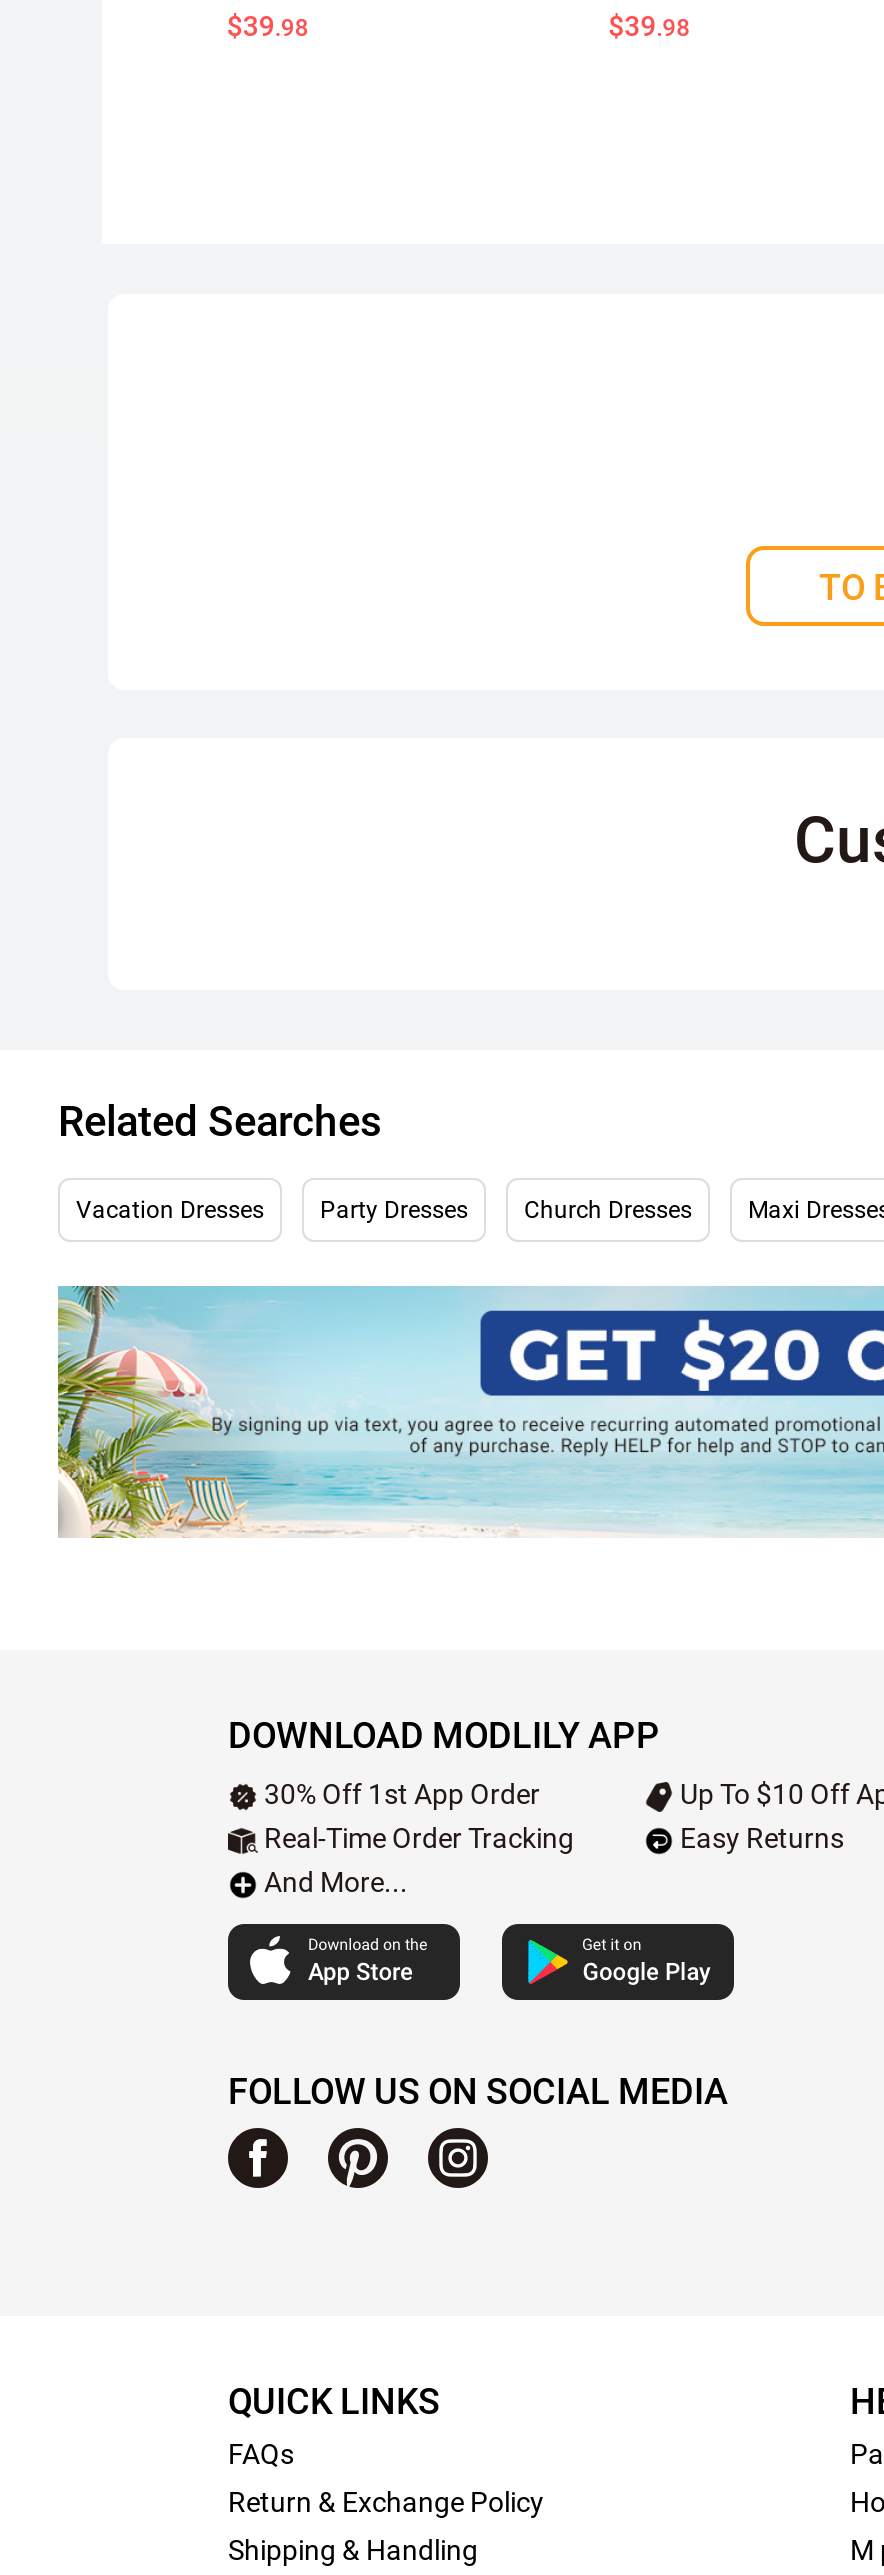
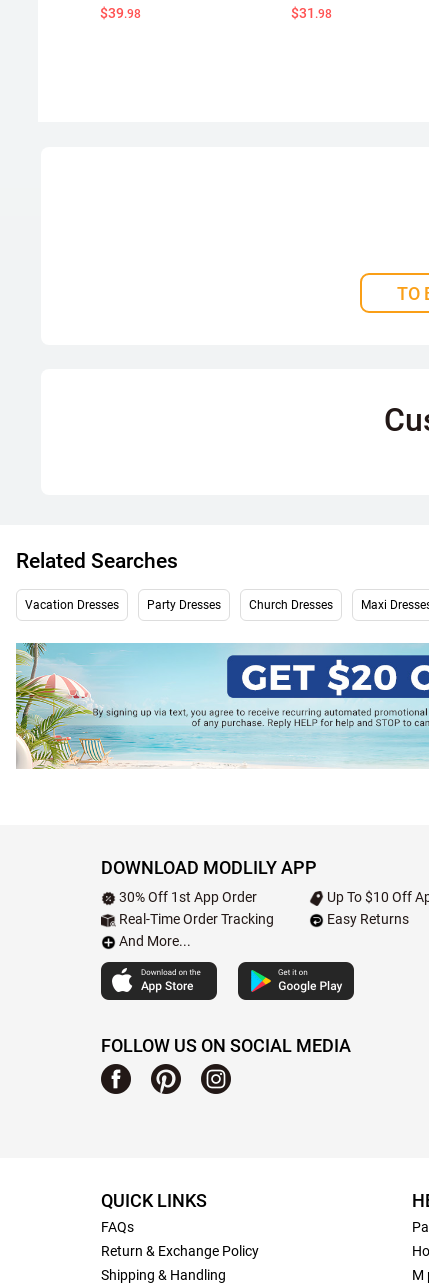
[608,10,690,42] $39.98 -> [291,5,332,21] $31.98

